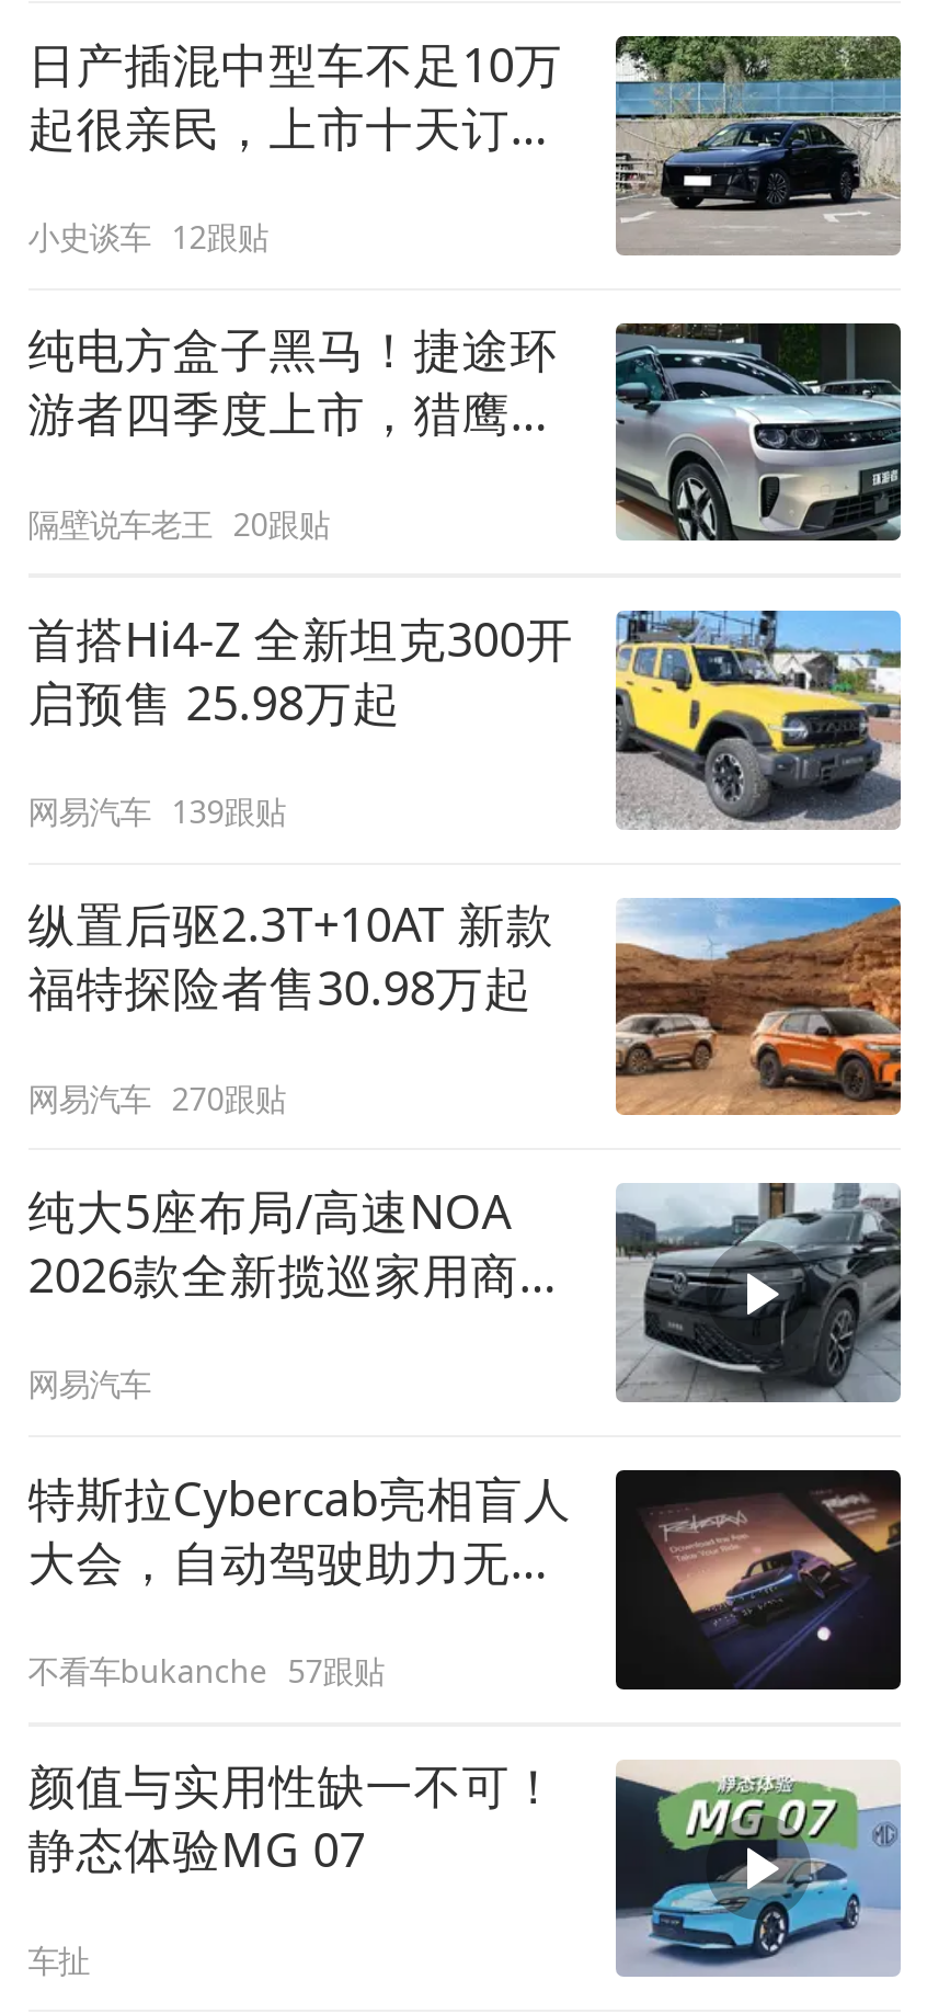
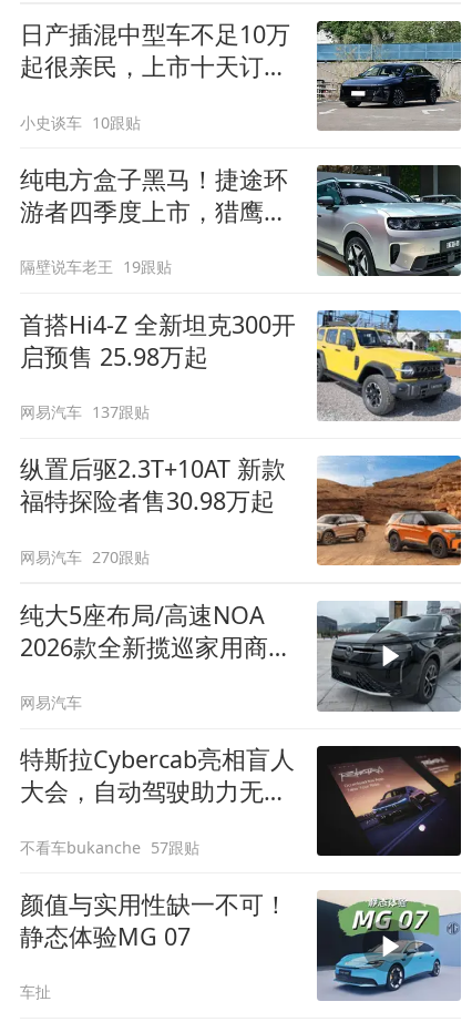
[28,216,268,257] 小史谈车 12跟贴 -> [20,112,141,133] 小史谈车 10跟贴
[28,502,329,544] 隔壁说车老王 20跟贴 -> [20,256,172,278] 隔壁说车老王 19跟贴
[28,790,286,832] 网易汽车 139跟贴 -> [20,401,150,422] 网易汽车 137跟贴

